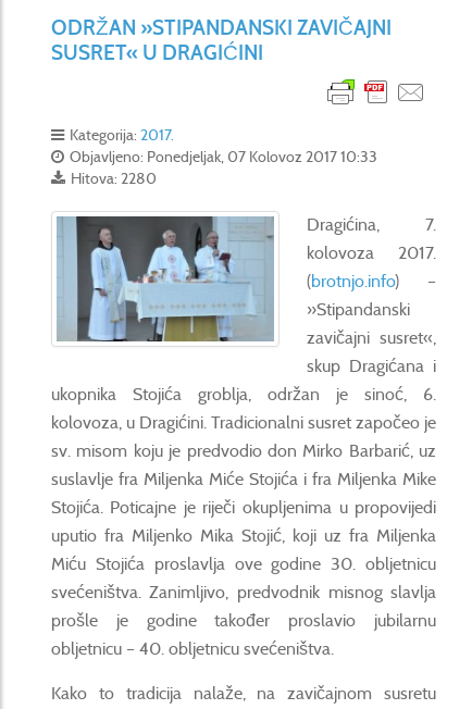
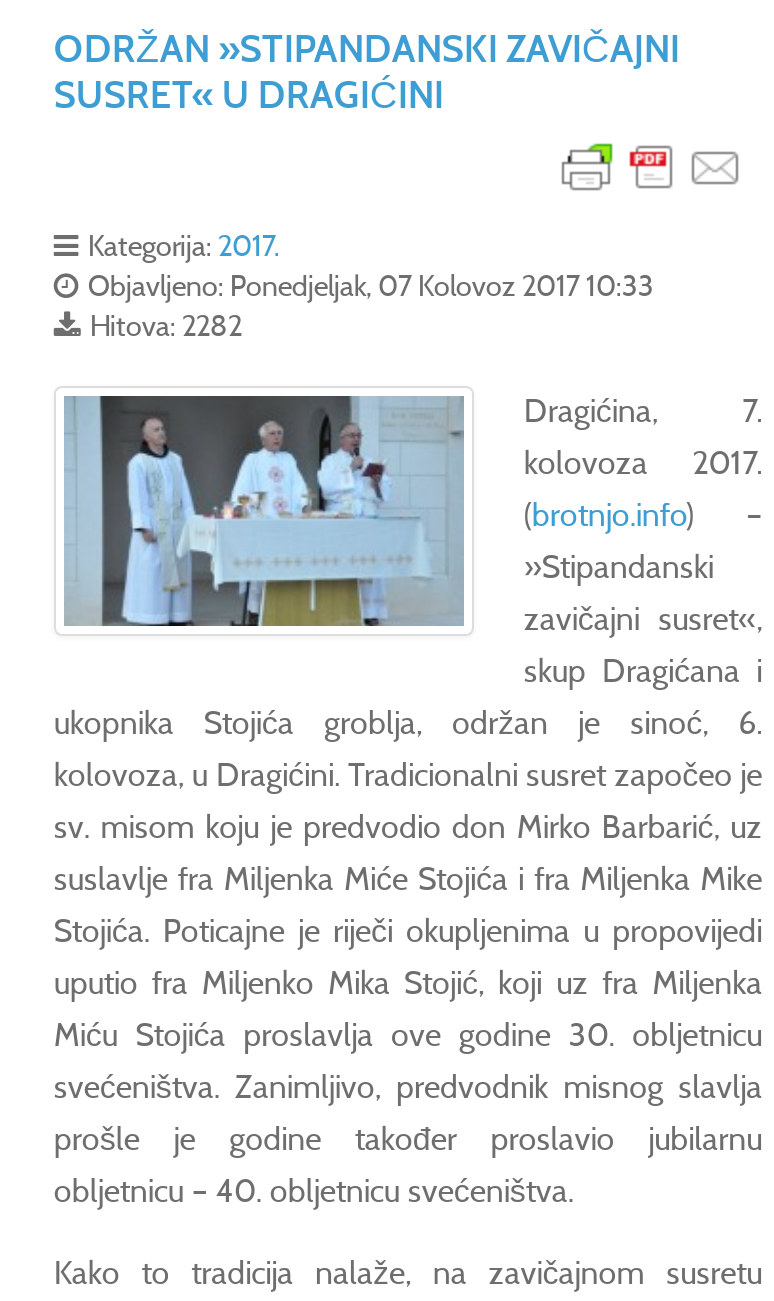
[70,169,156,189] Hitova: 2280 -> [90,309,242,345] Hitova: 2282

